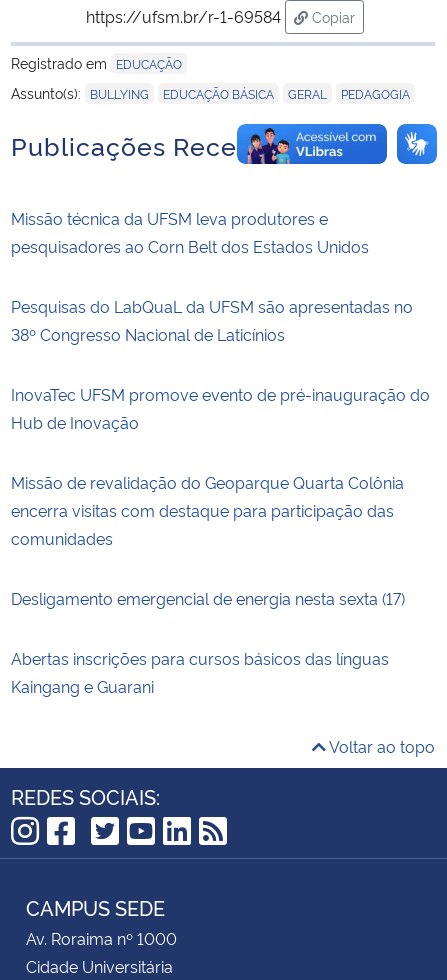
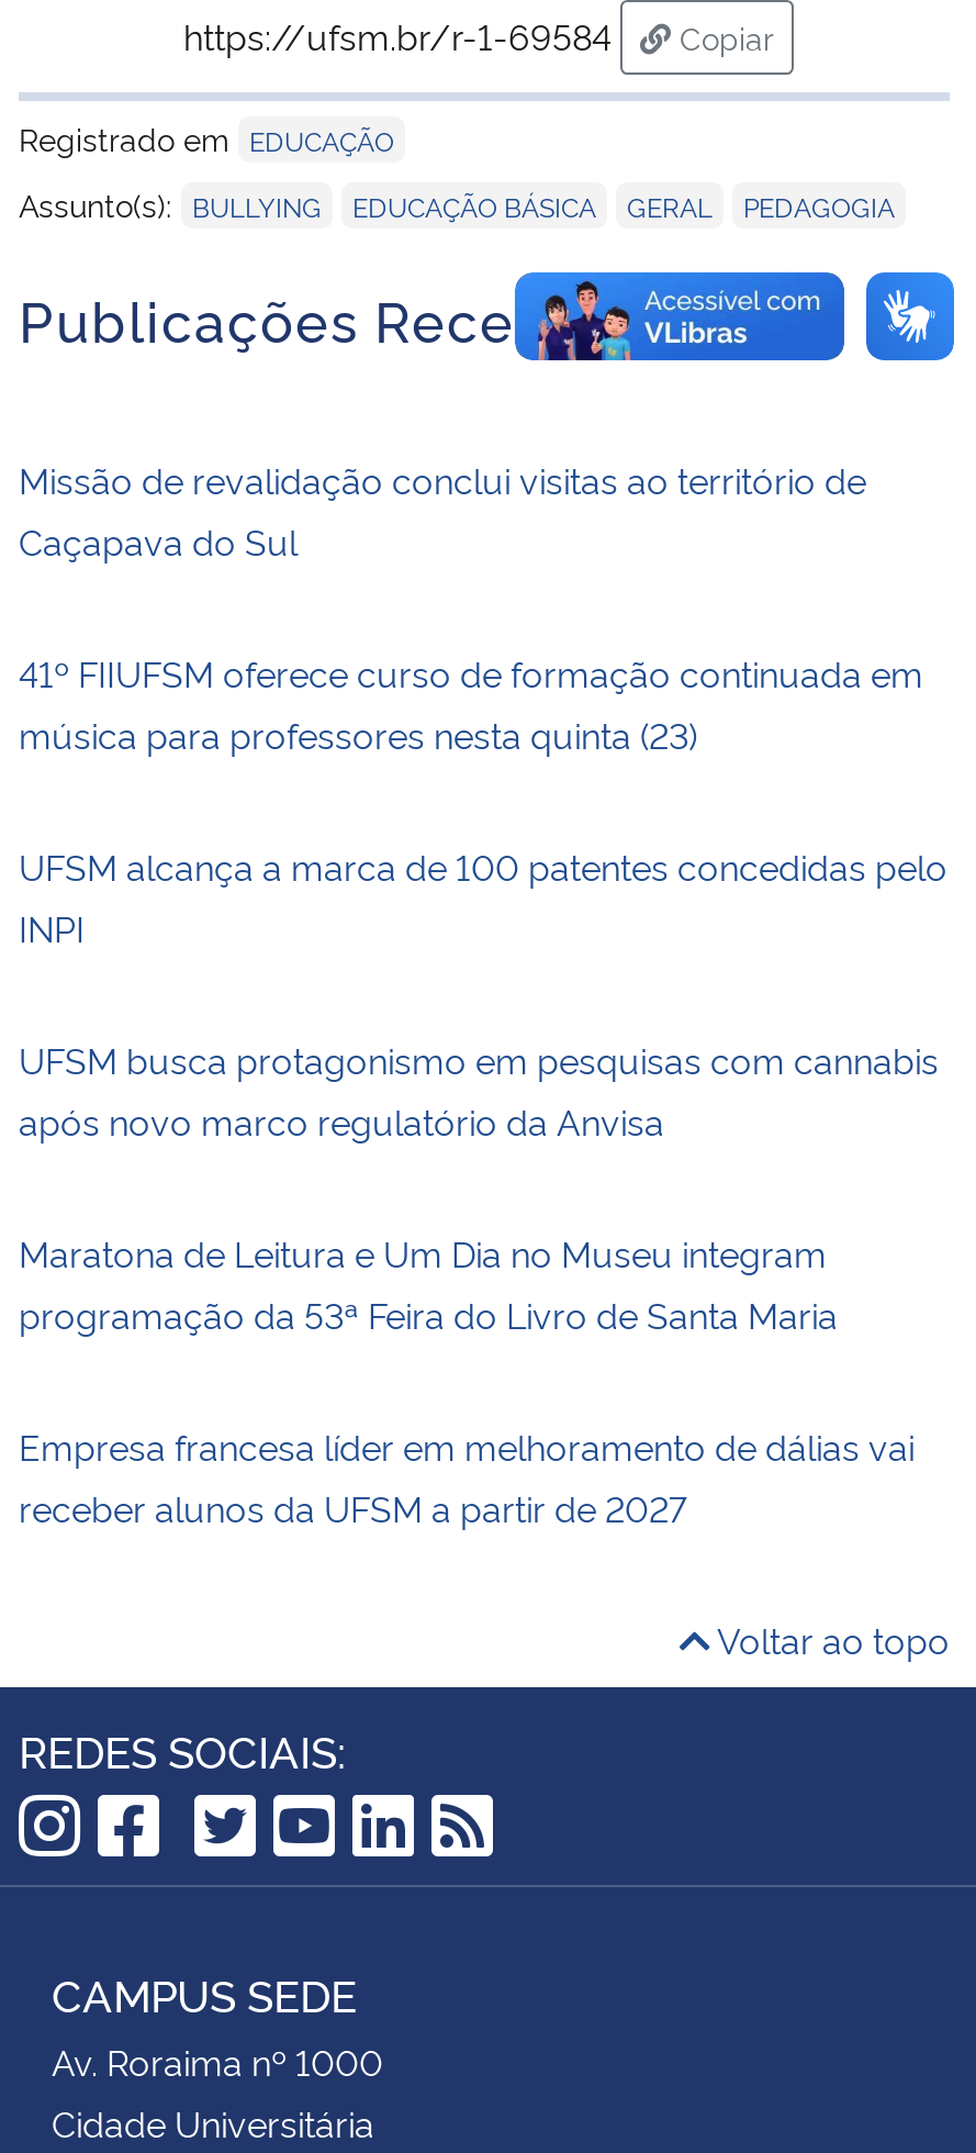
[11,207,369,257] Missão técnica da UFSM leva produtores e | pesquisadores ao Corn Belt dos Estados Unidos -> [19,454,866,564] Missão de revalidação conclui visitas ao território de | Caçapava do Sul
[11,295,413,345] Pesquisas do LabQuaL da UFSM são apresentadas no | 38º Congresso Nacional de Laticínios -> [19,647,923,757] 41º FIIUFSM oferece curso de formação continuada em | música para professores nesta quinta (23)
[11,383,430,433] InovaTec UFSM promove evento de pré-inauguração do | Hub de Inovação -> [19,841,947,950] UFSM alcança a marca de 100 patentes concedidas pelo | INPI
[11,471,404,549] Missão de revalidação do Geoparque Quarta Colônia | encerra visitas com destaque para participação das | comunidades -> [19,1034,939,1144] UFSM busca protagonismo em pesquisas com cannabis | após novo marco regulatório da Anvisa
[11,587,405,609] Desligamento emergencial de energia nesta sexta (17) -> [19,1227,838,1337] Maratona de Leitura e Um Dia no Museu integram | programação da 53ª Feira do Livro de Santa Maria
[11,647,389,697] Abertas inscrições para cursos básicos das línguas | Kaingang e Guarani -> [19,1421,915,1530] Empresa francesa líder em melhoramento de dálias vai | receber alunos da UFSM a partir de 2027

